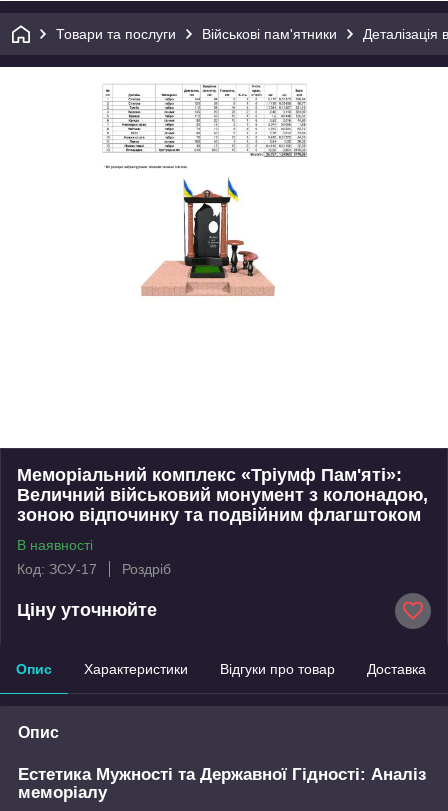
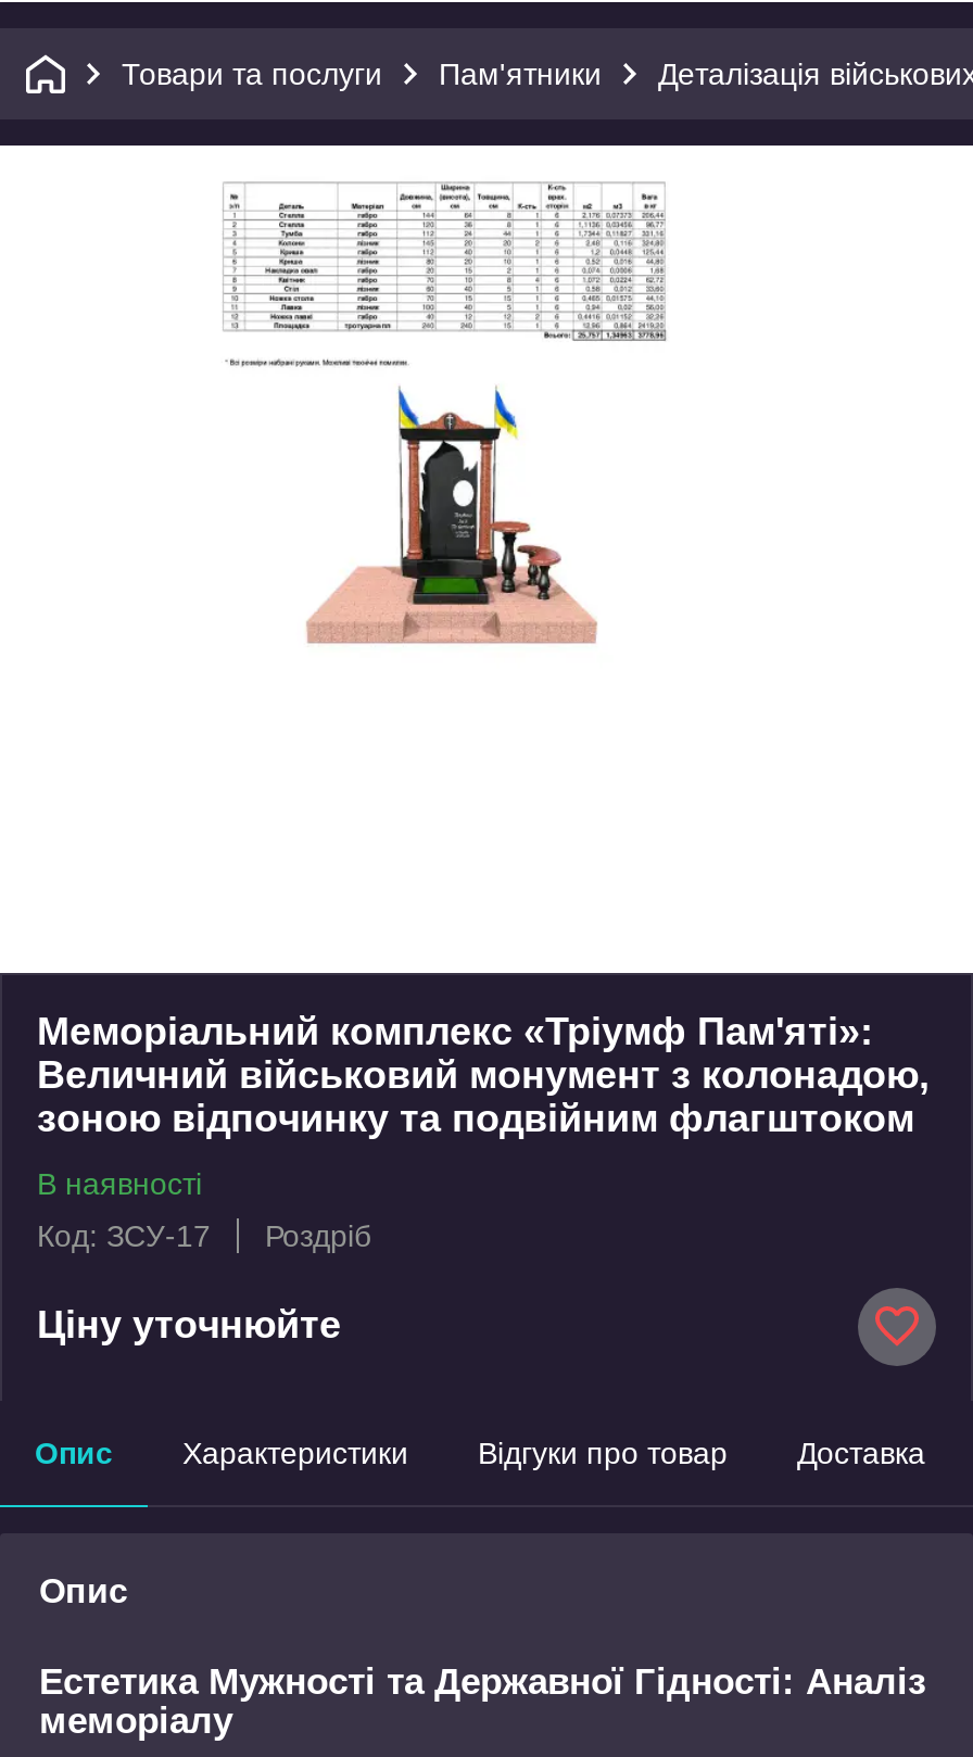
[202,26,337,42] Військові пам'ятники -> [439,56,602,91] Пам'ятники

